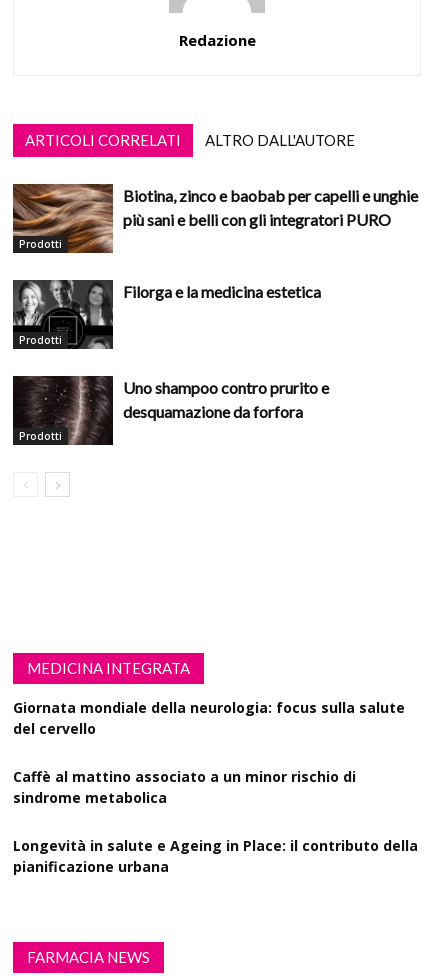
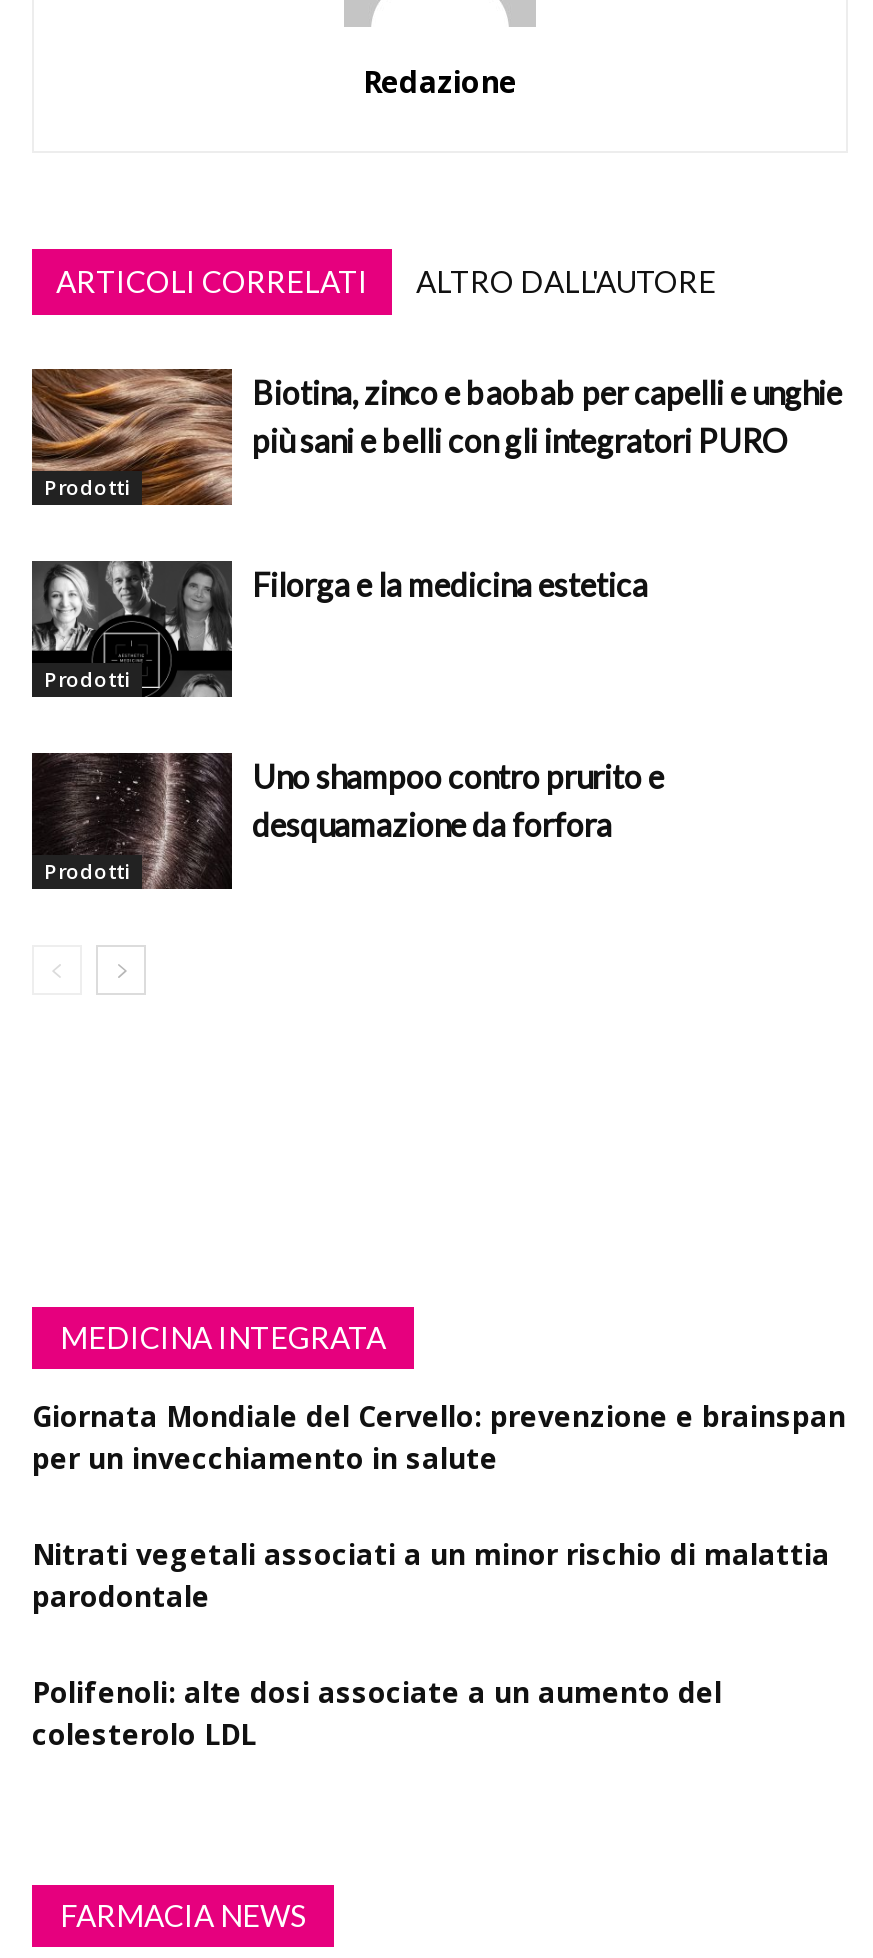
[13,698,405,738] Giornata mondiale della neurologia: focus sulla salute | del cervello -> [32,1396,846,1476] Giornata Mondiale del Cervello: prevenzione e brainspan | per un invecchiamento in salute
[13,767,356,807] Caffè al mattino associato a un minor rischio di | sindrome metabolica -> [32,1534,830,1614] Nitrati vegetali associati a un minor rischio di malattia | parodontale
[13,836,418,876] Longevità in salute e Ageing in Place: il contributo della | pianificazione urbana -> [32,1672,722,1752] Polifenoli: alte dosi associate a un aumento del | colesterolo LDL

